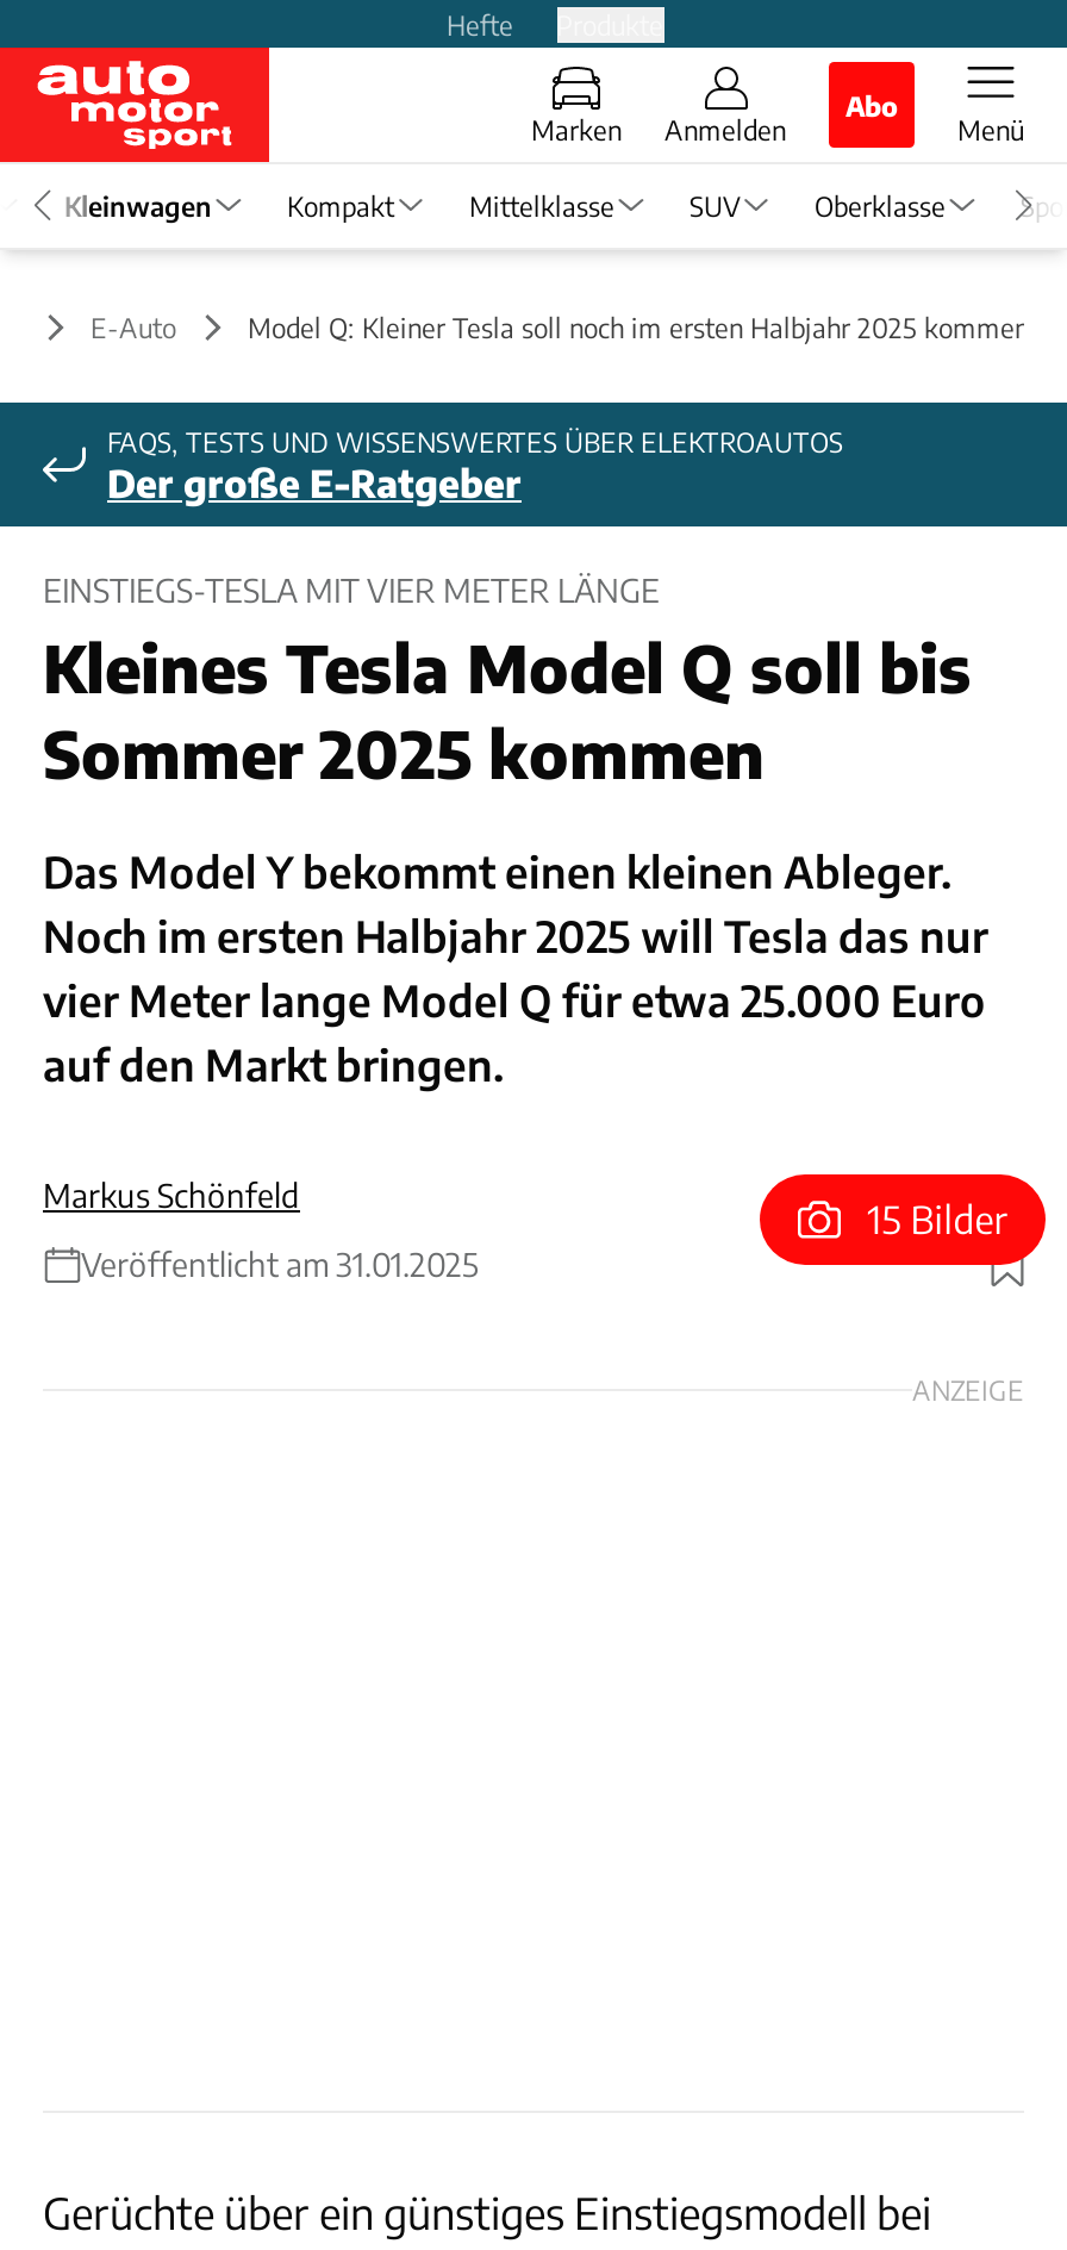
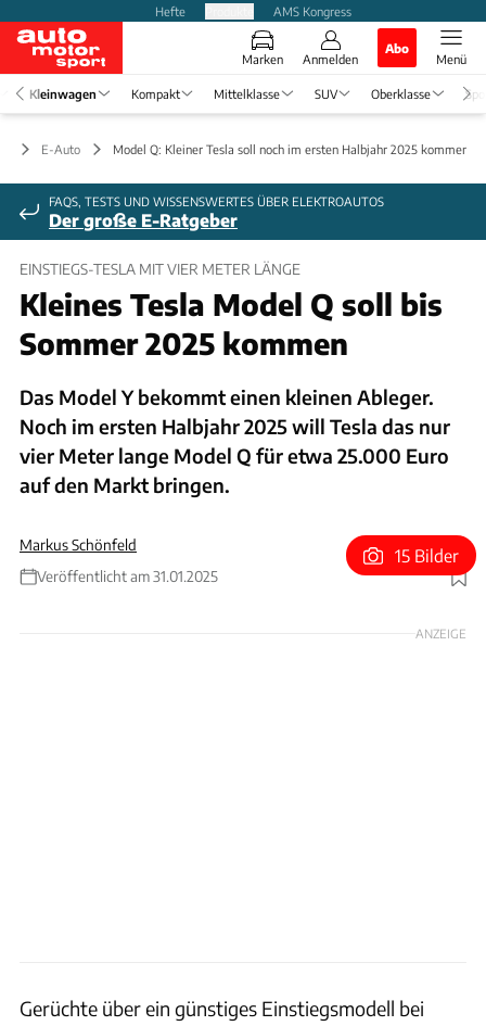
none -> [273,3,351,18] AMS Kongress

